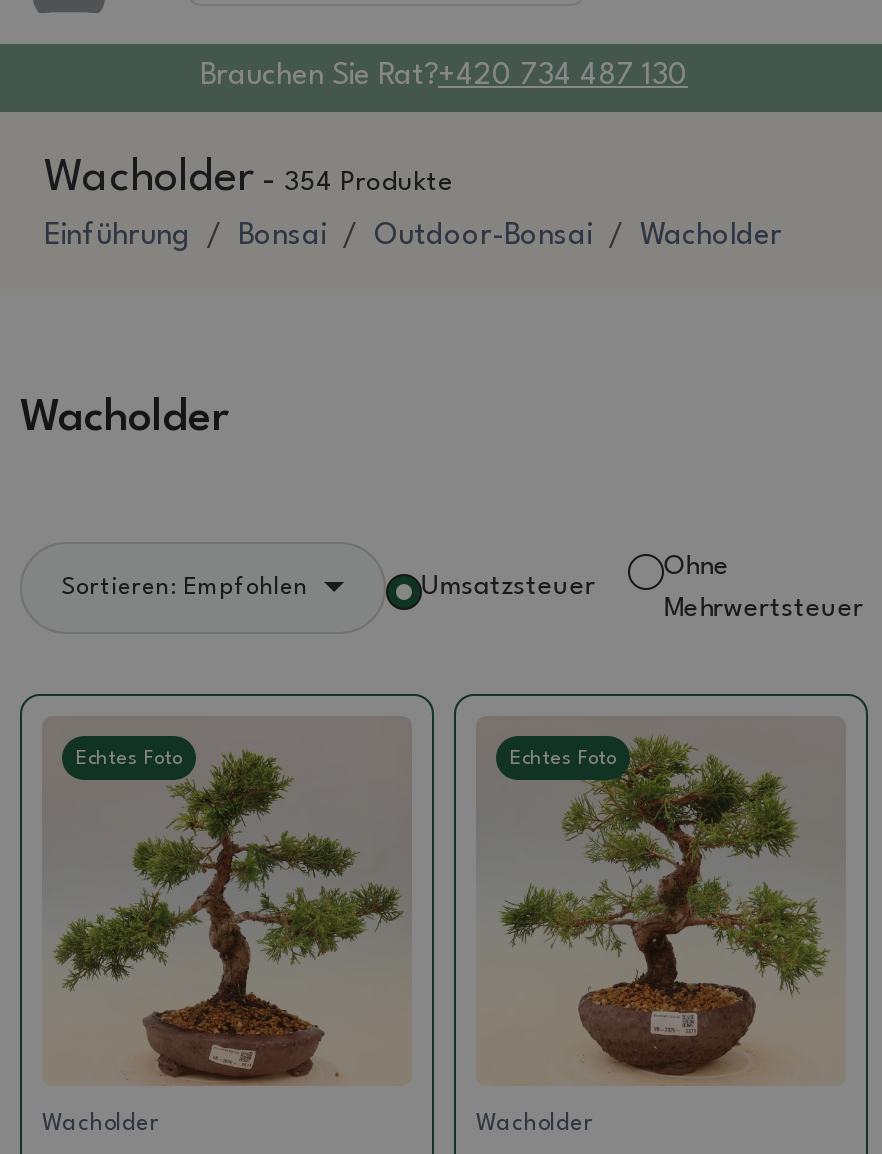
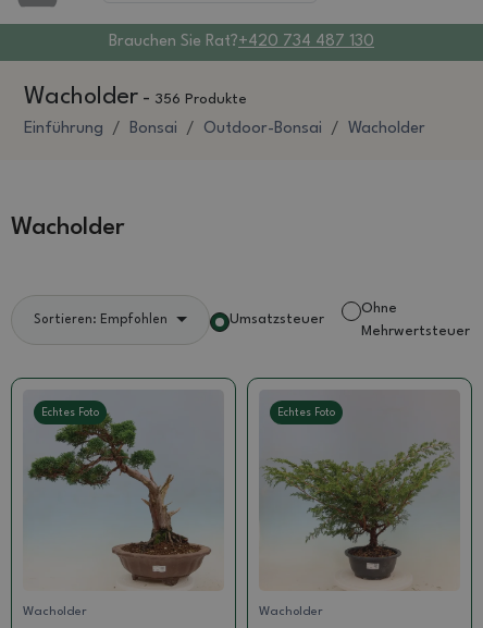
[44,157,454,201] Wacholder - 354 Produkte -> [24,85,247,109] Wacholder - 356 Produkte
[478,720,840,1086] [image] -> [259,394,458,590] [image]
[44,746,406,1086] [image] -> [24,393,220,590] [image]

